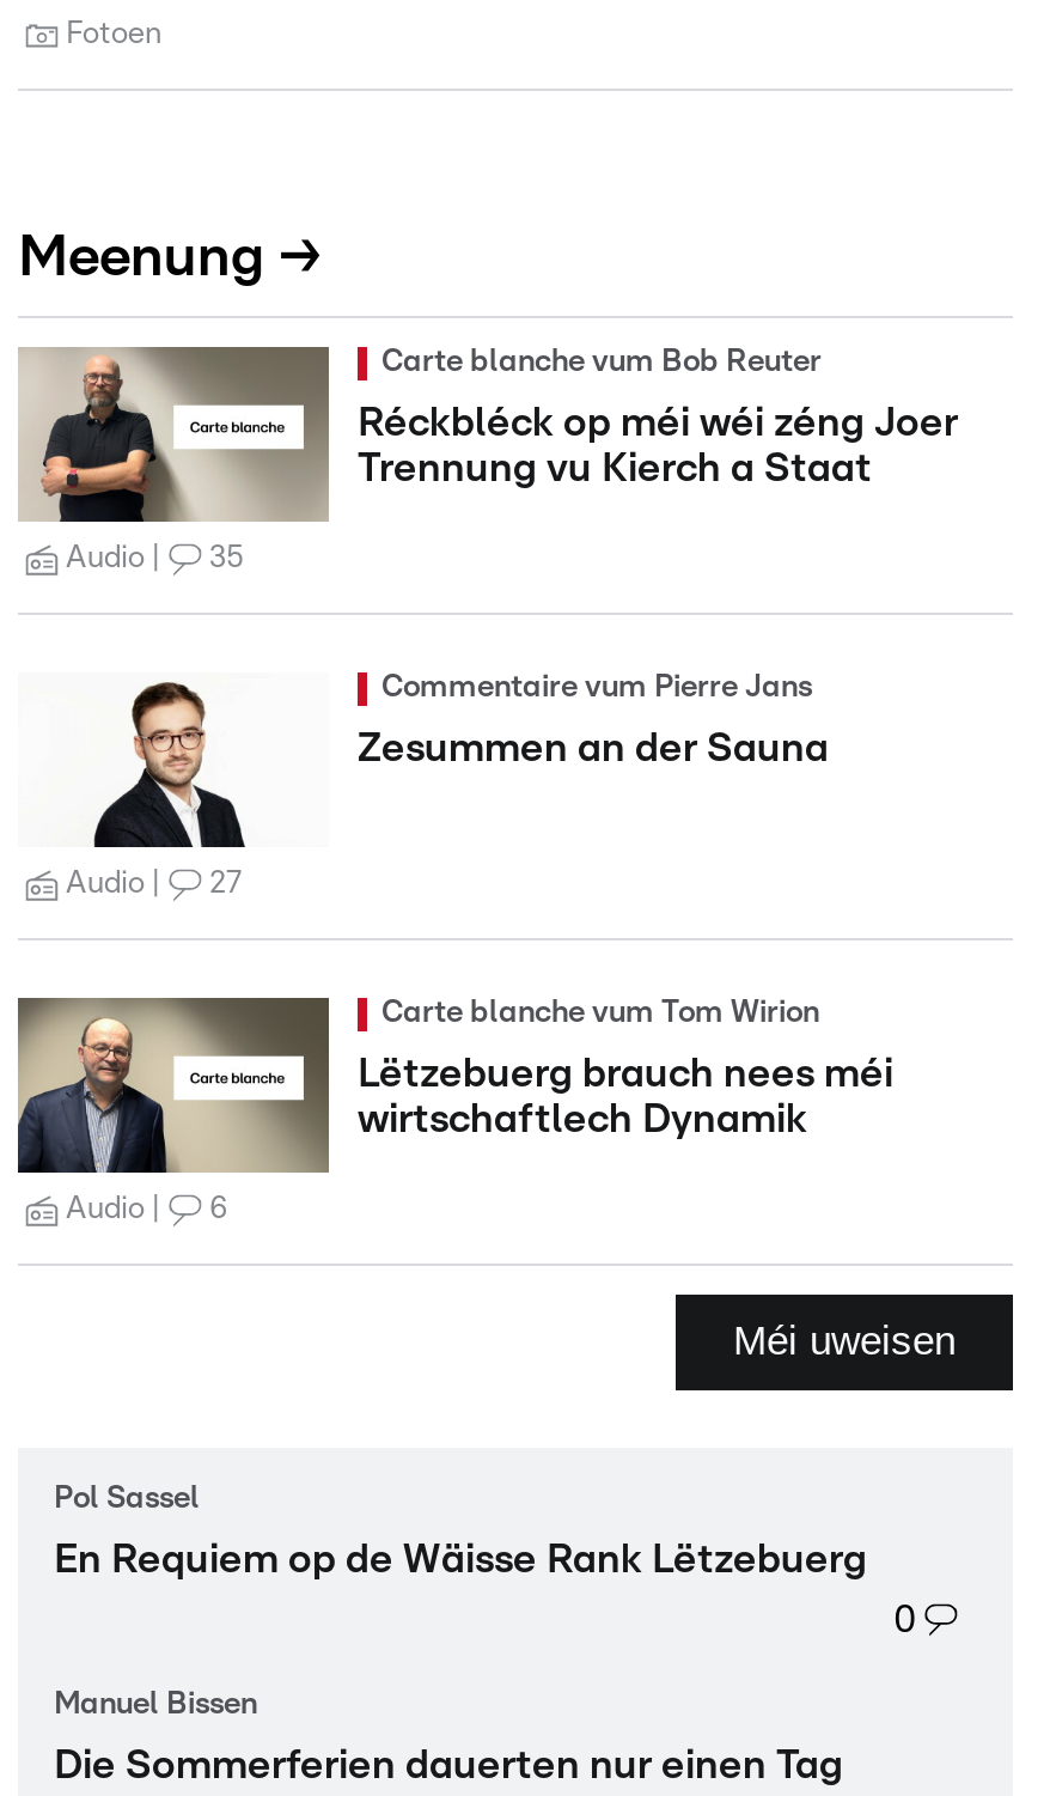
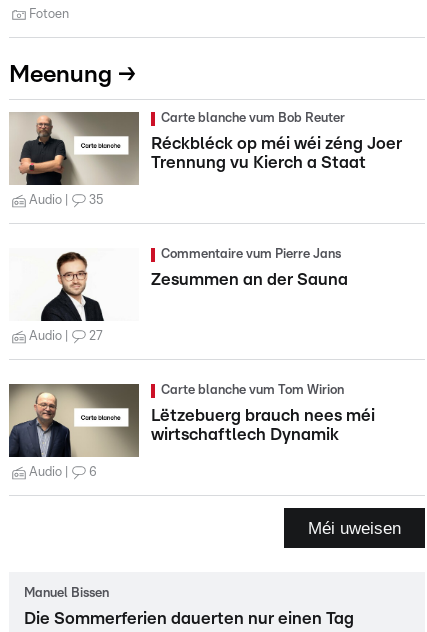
[54,1483,917,1638] Pol Sassel | En Requiem op de Wäisse Rank Lëtzebuerg | 0 -> none

